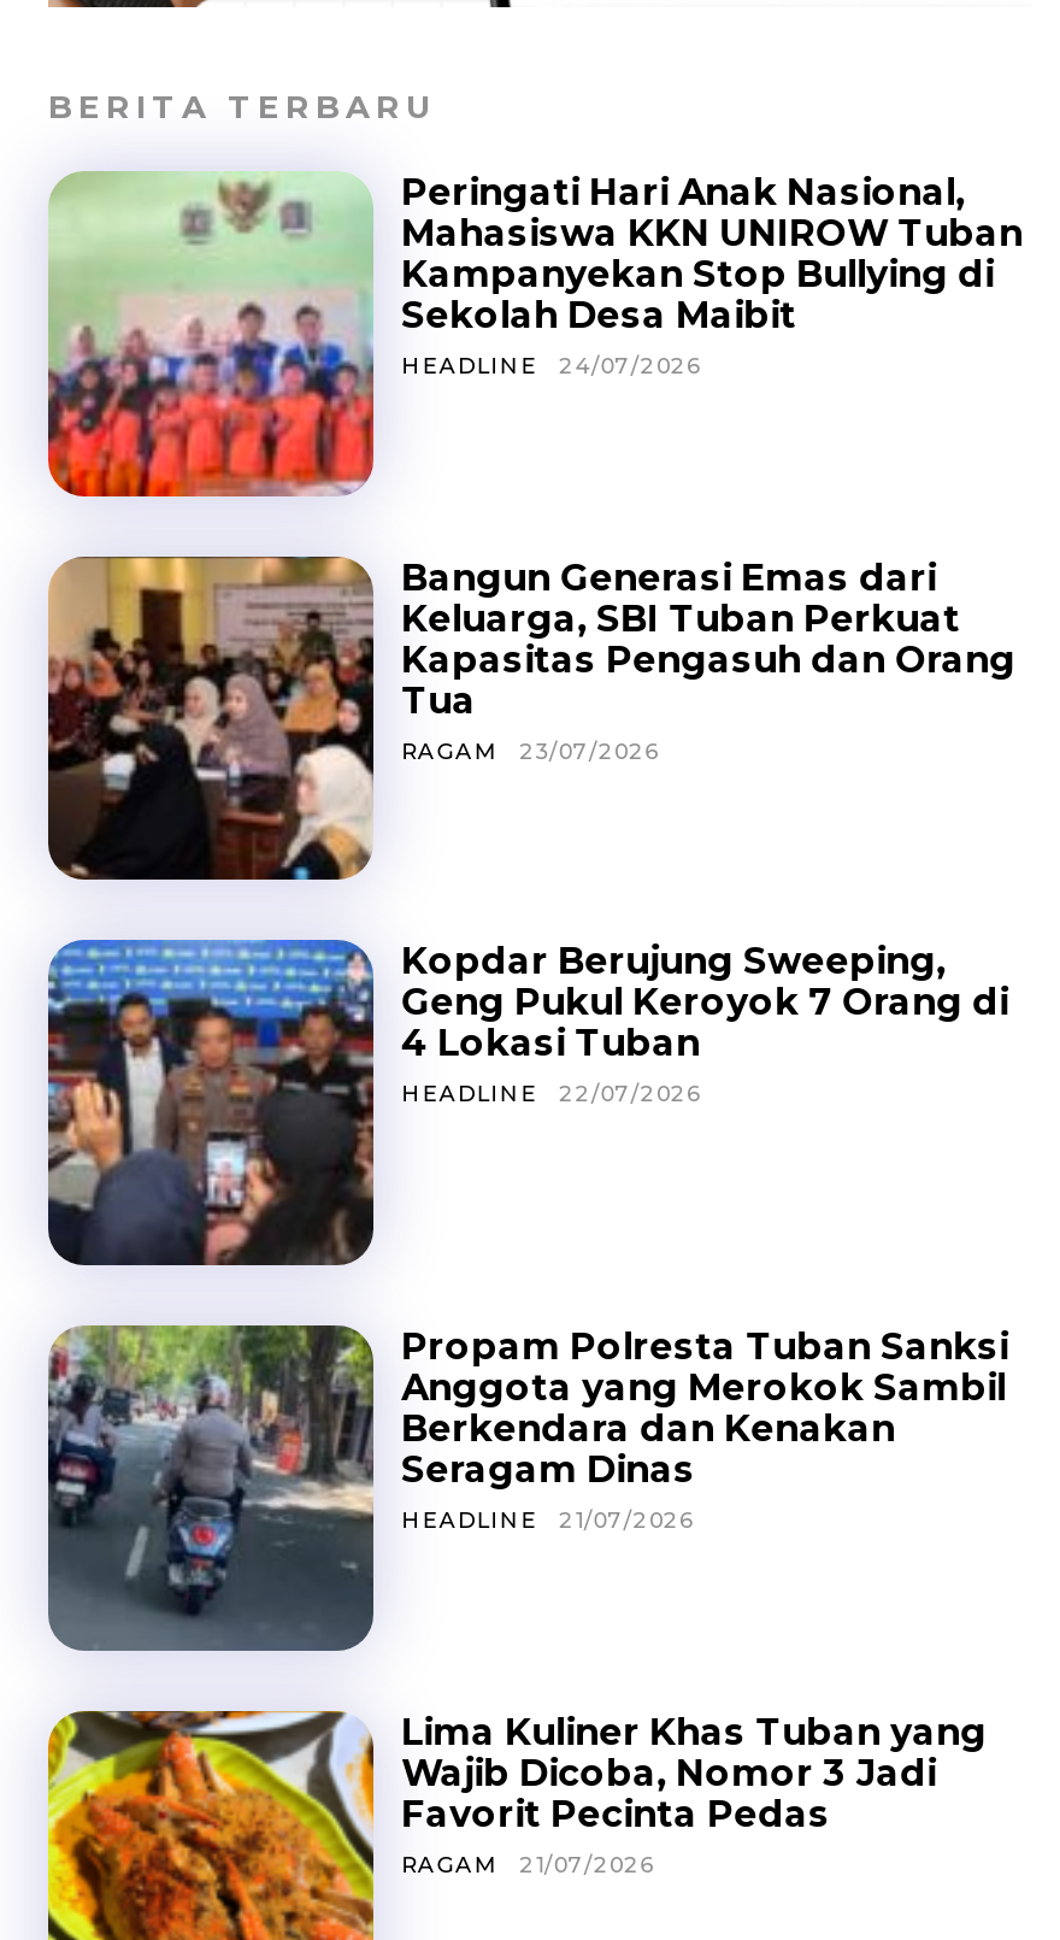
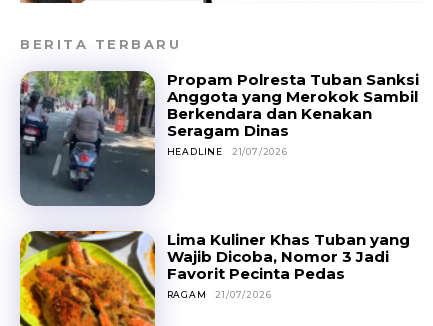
[48,169,1023,499] [image] | Peringati Hari Anak Nasional, | Mahasiswa KKN UNIROW Tuban | Kampanyekan Stop Bullying di | Sekolah Desa Maibit | HEADLINE | 24/07/2026 -> none
[46,553,1016,1270] [image] | Bangun Generasi Emas dari | Keluarga, SBI Tuban Perkuat | Kapasitas Pengasuh dan Orang | Tua | RAGAM | 23/07/2026 -> none
[401,938,1008,1107] Kopdar Berujung Sweeping, | Geng Pukul Keroyok 7 Orang di | 4 Lokasi Tuban | HEADLINE | 22/07/2026 -> none

